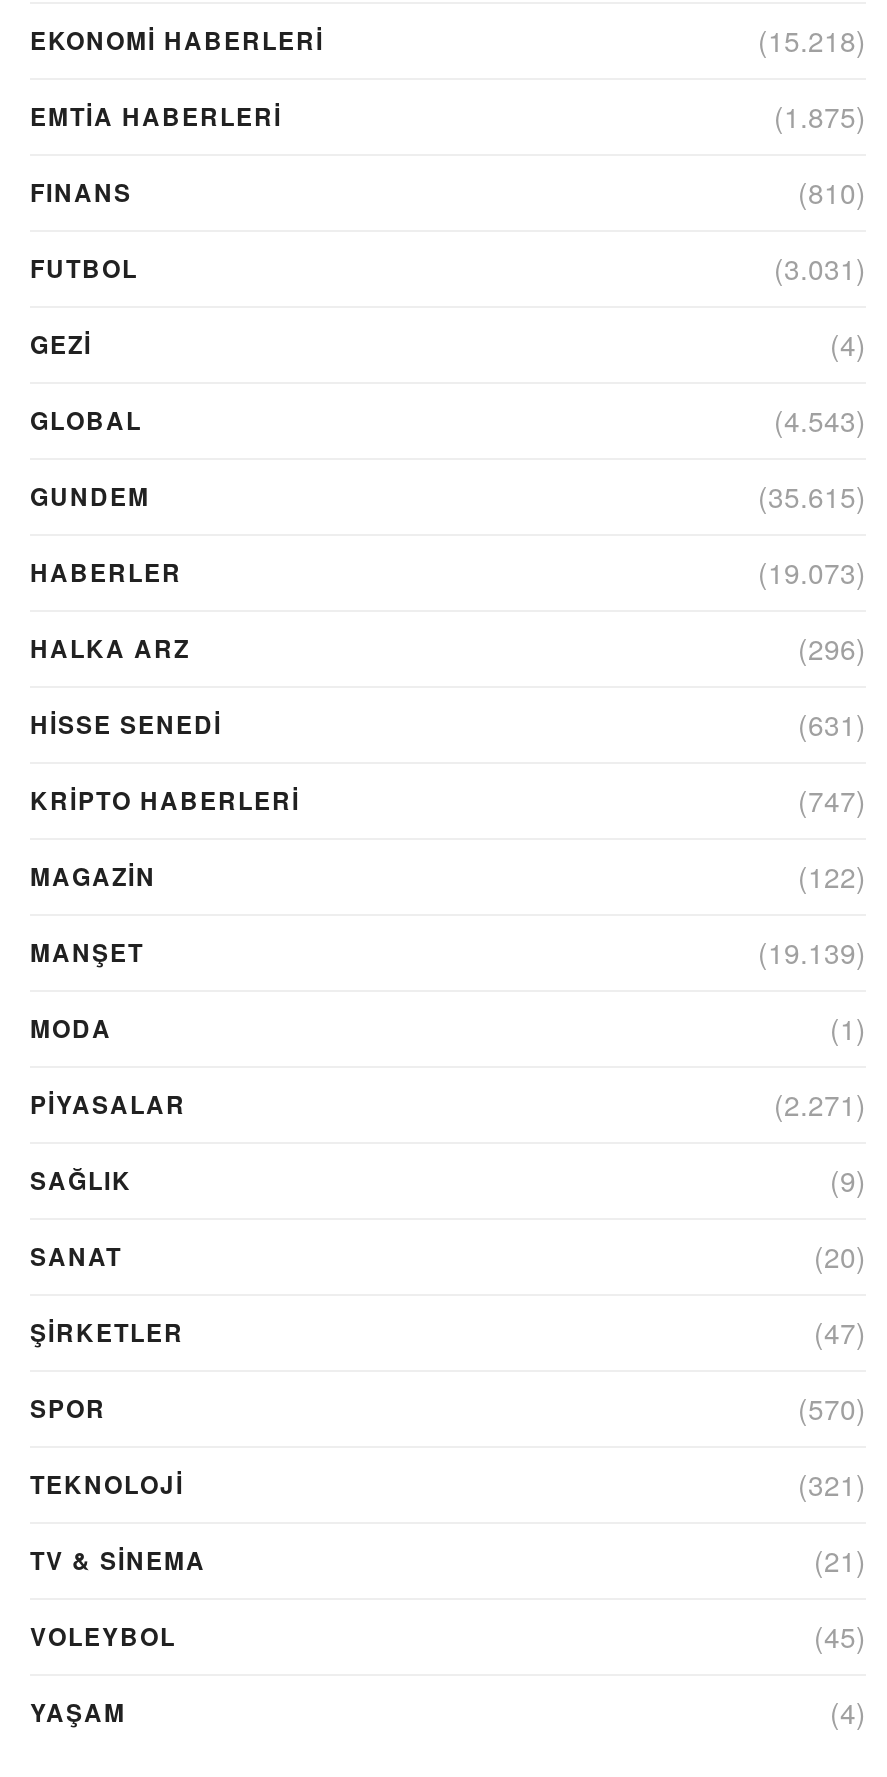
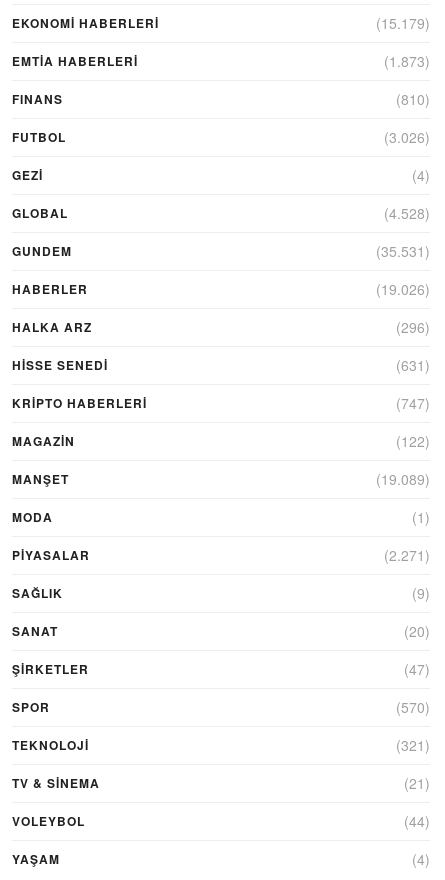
[758,20,866,60] (15.218) -> [376,13,430,33] (15.179)
[774,96,866,136] (1.875) -> [384,51,430,71] (1.873)
[774,248,866,288] (3.031) -> [384,127,430,147] (3.026)
[774,400,866,440] (4.543) -> [384,203,430,223] (4.528)
[758,476,866,516] (35.615) -> [376,241,430,261] (35.531)
[758,552,866,592] (19.073) -> [376,279,430,299] (19.026)
[758,932,866,972] (19.139) -> [376,469,430,489] (19.089)
[814,1616,866,1656] (45) -> [404,811,430,831] (44)

